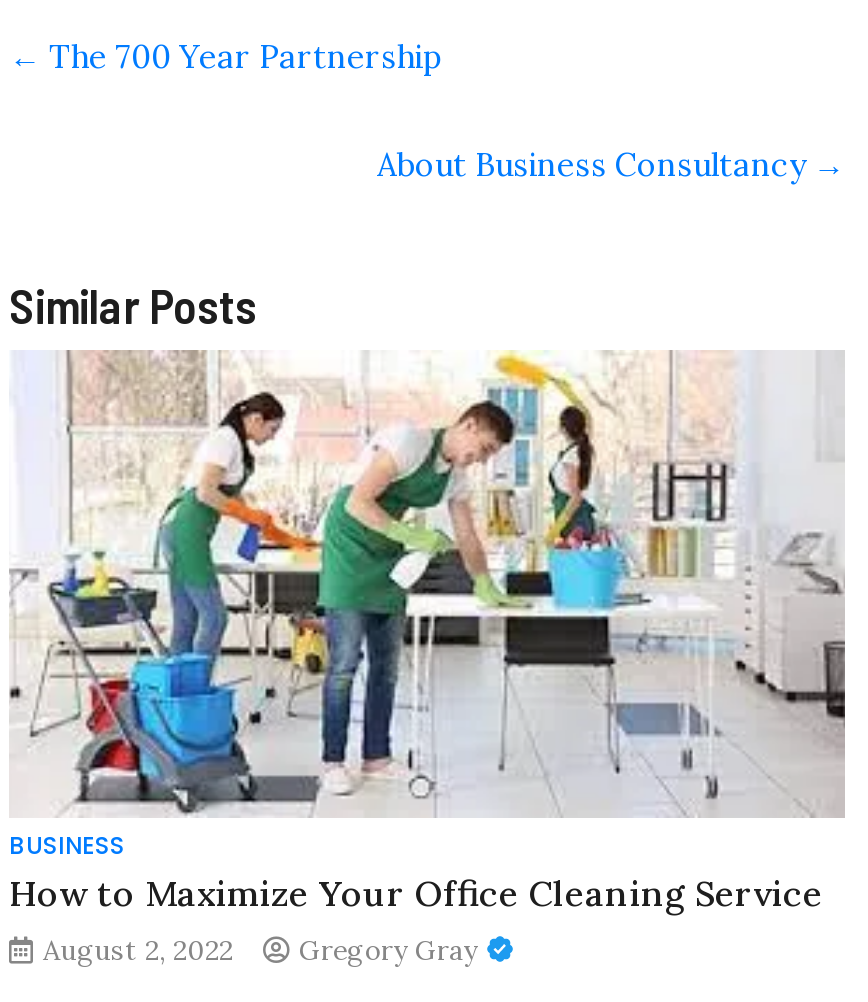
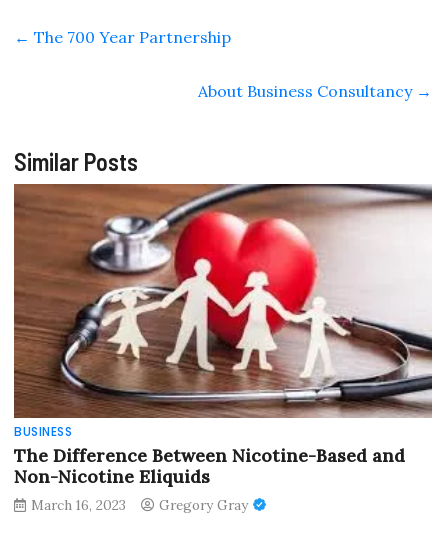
[9,350,847,967] [image] | How to Maximize Your Office Cleaning Service | August 2, 2022 -> [13,183,433,514] [image] | The Difference Between Nicotine-Based and | Non-Nicotine Eliquids | March 16, 2023

